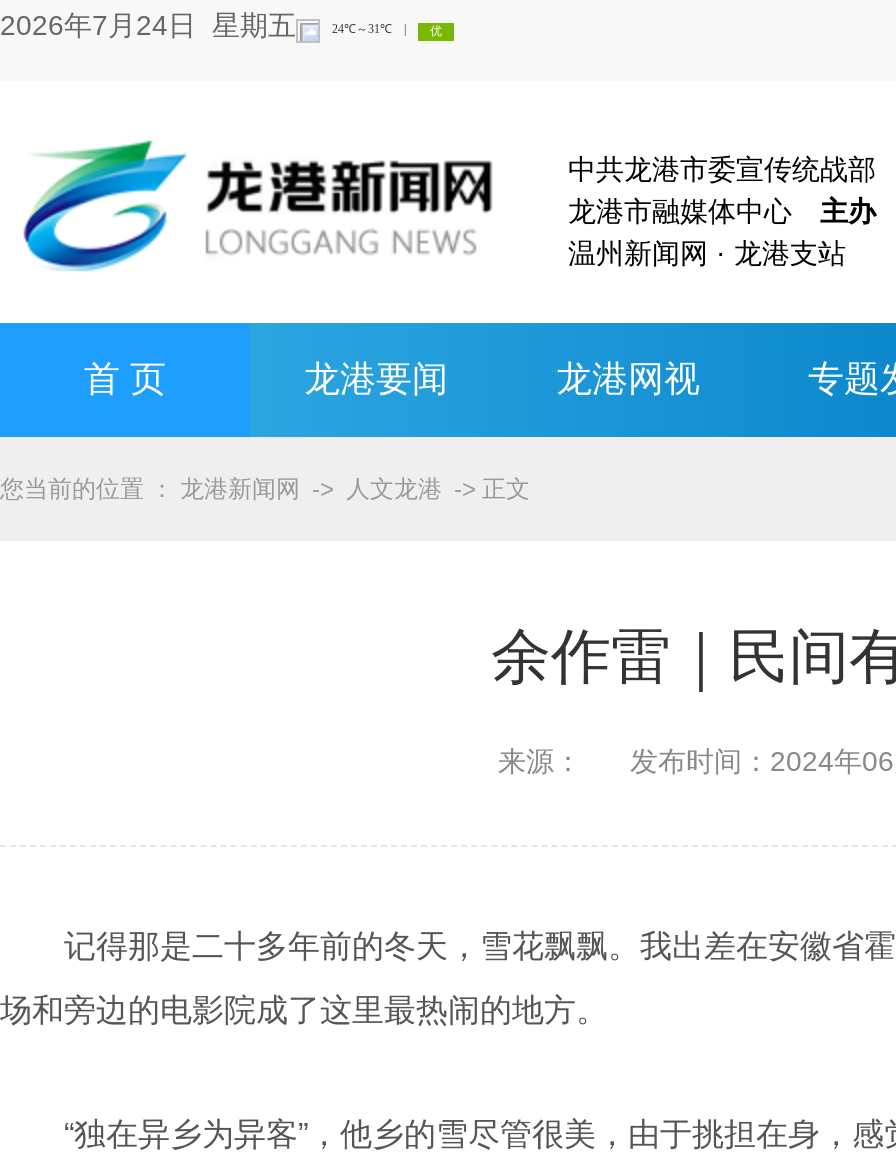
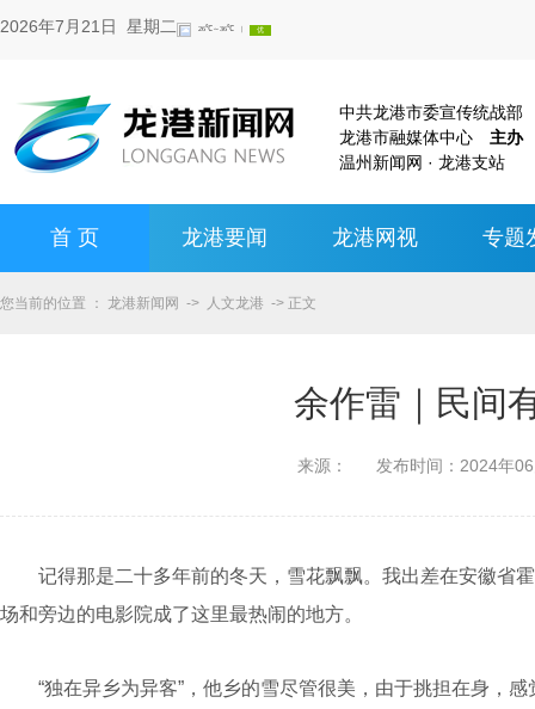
[0,9,296,41] 2026年7月24日 星期五 -> [0,17,177,36] 2026年7月21日 星期二

